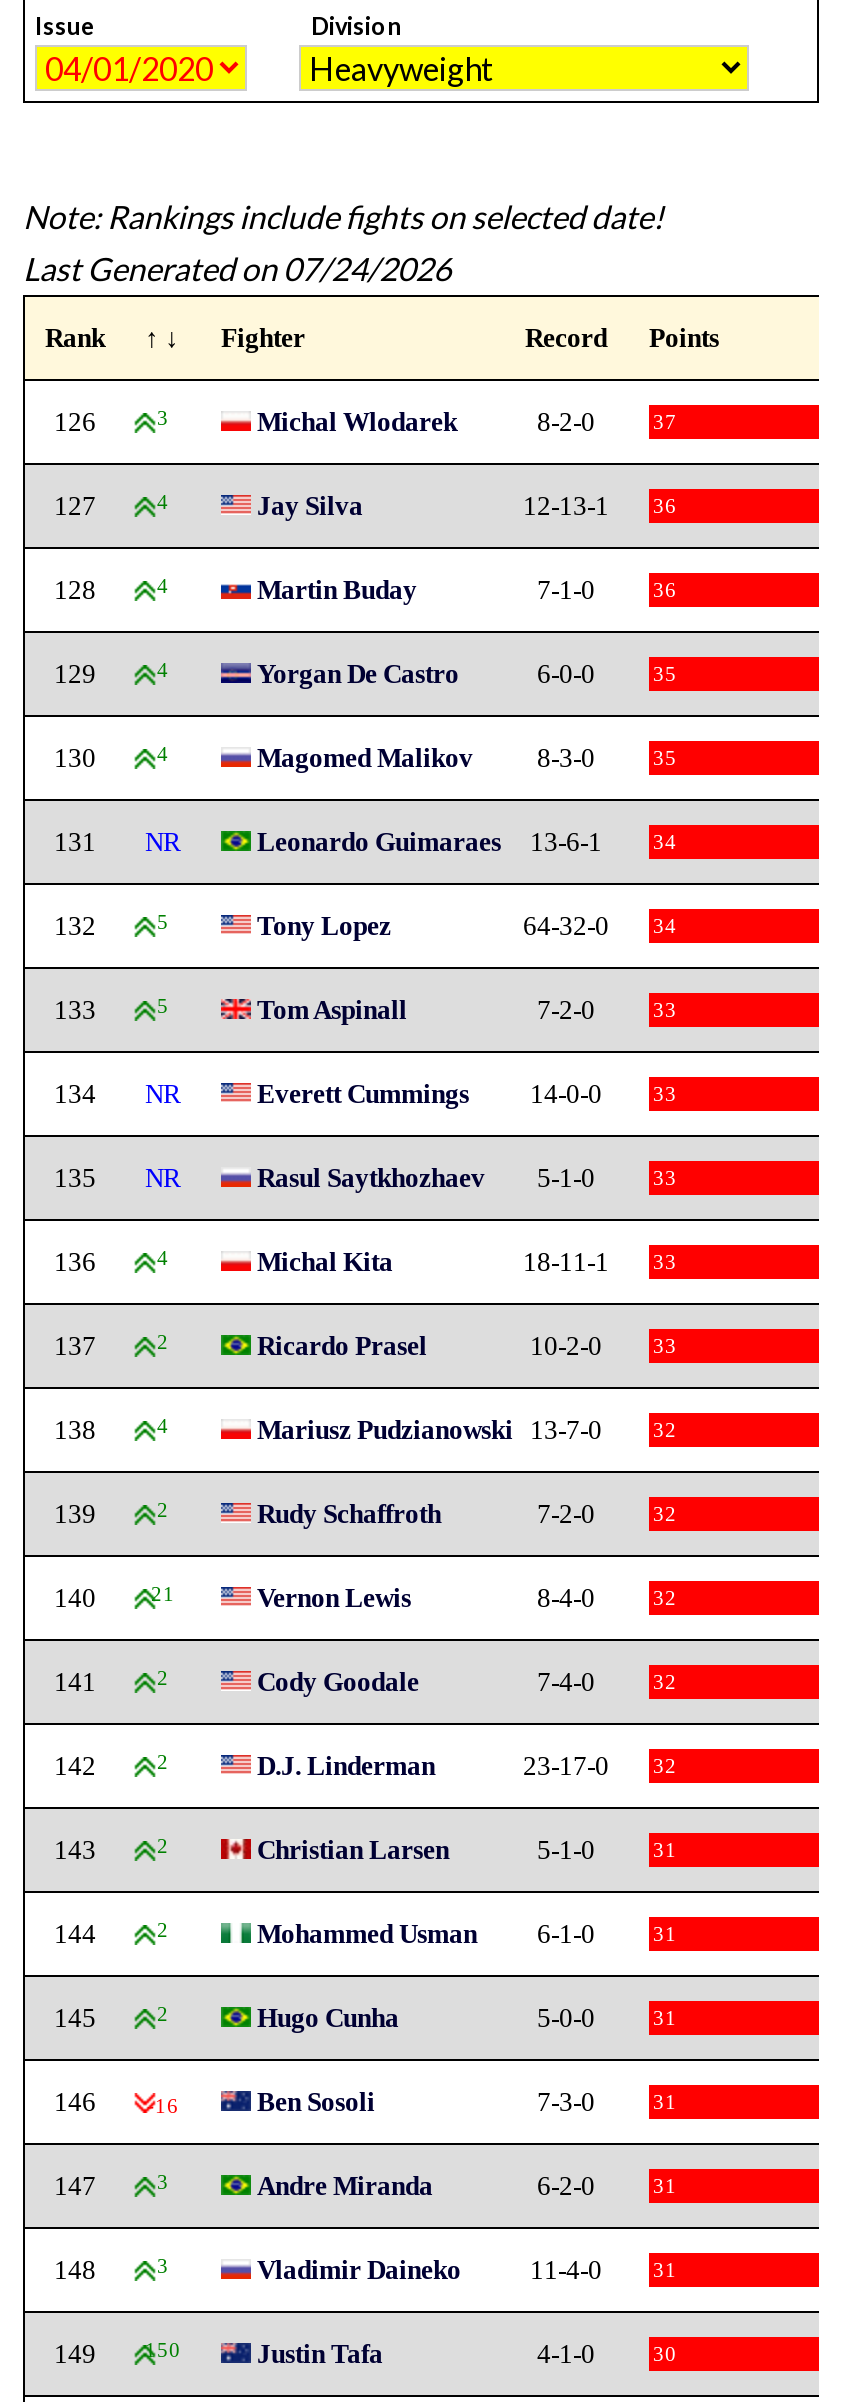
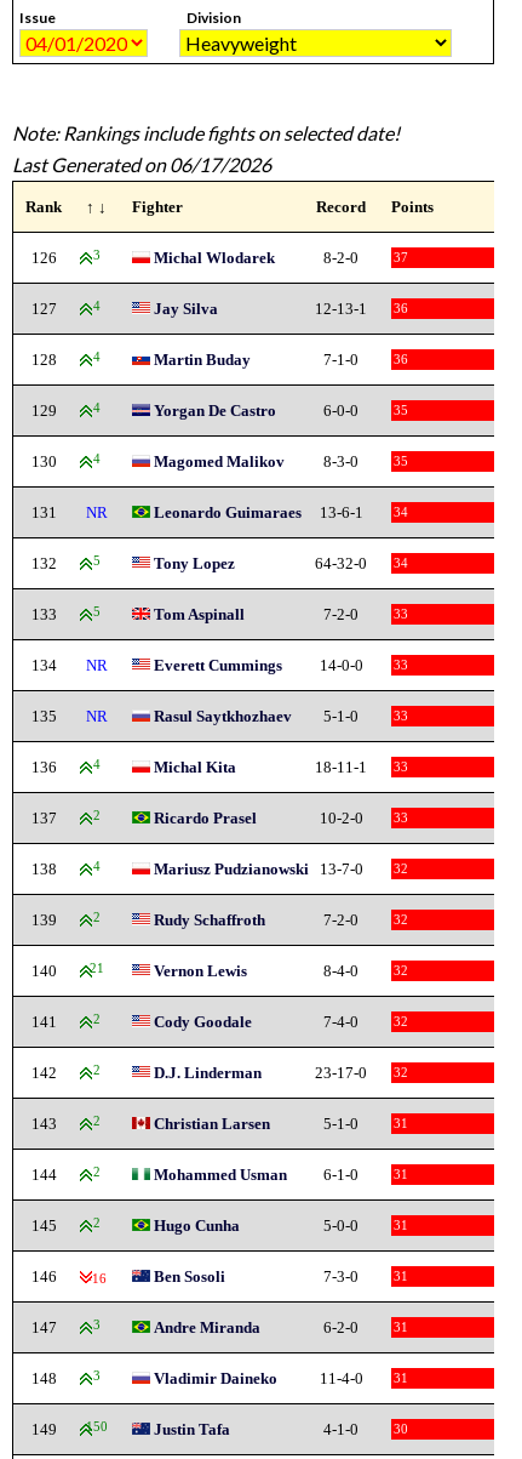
[23,249,451,287] Last Generated on 07/24/2026 -> [12,153,271,176] Last Generated on 06/17/2026

